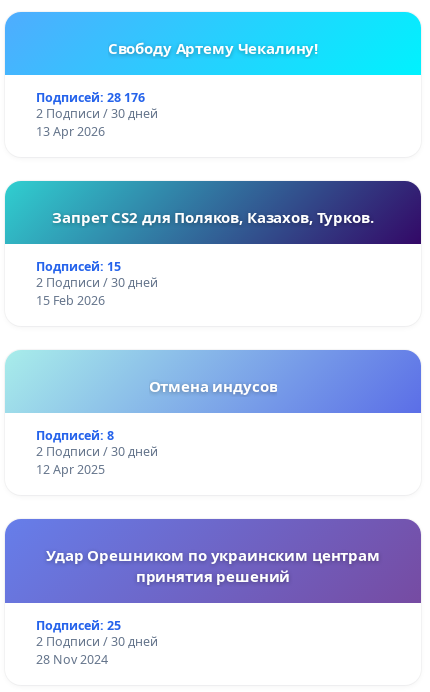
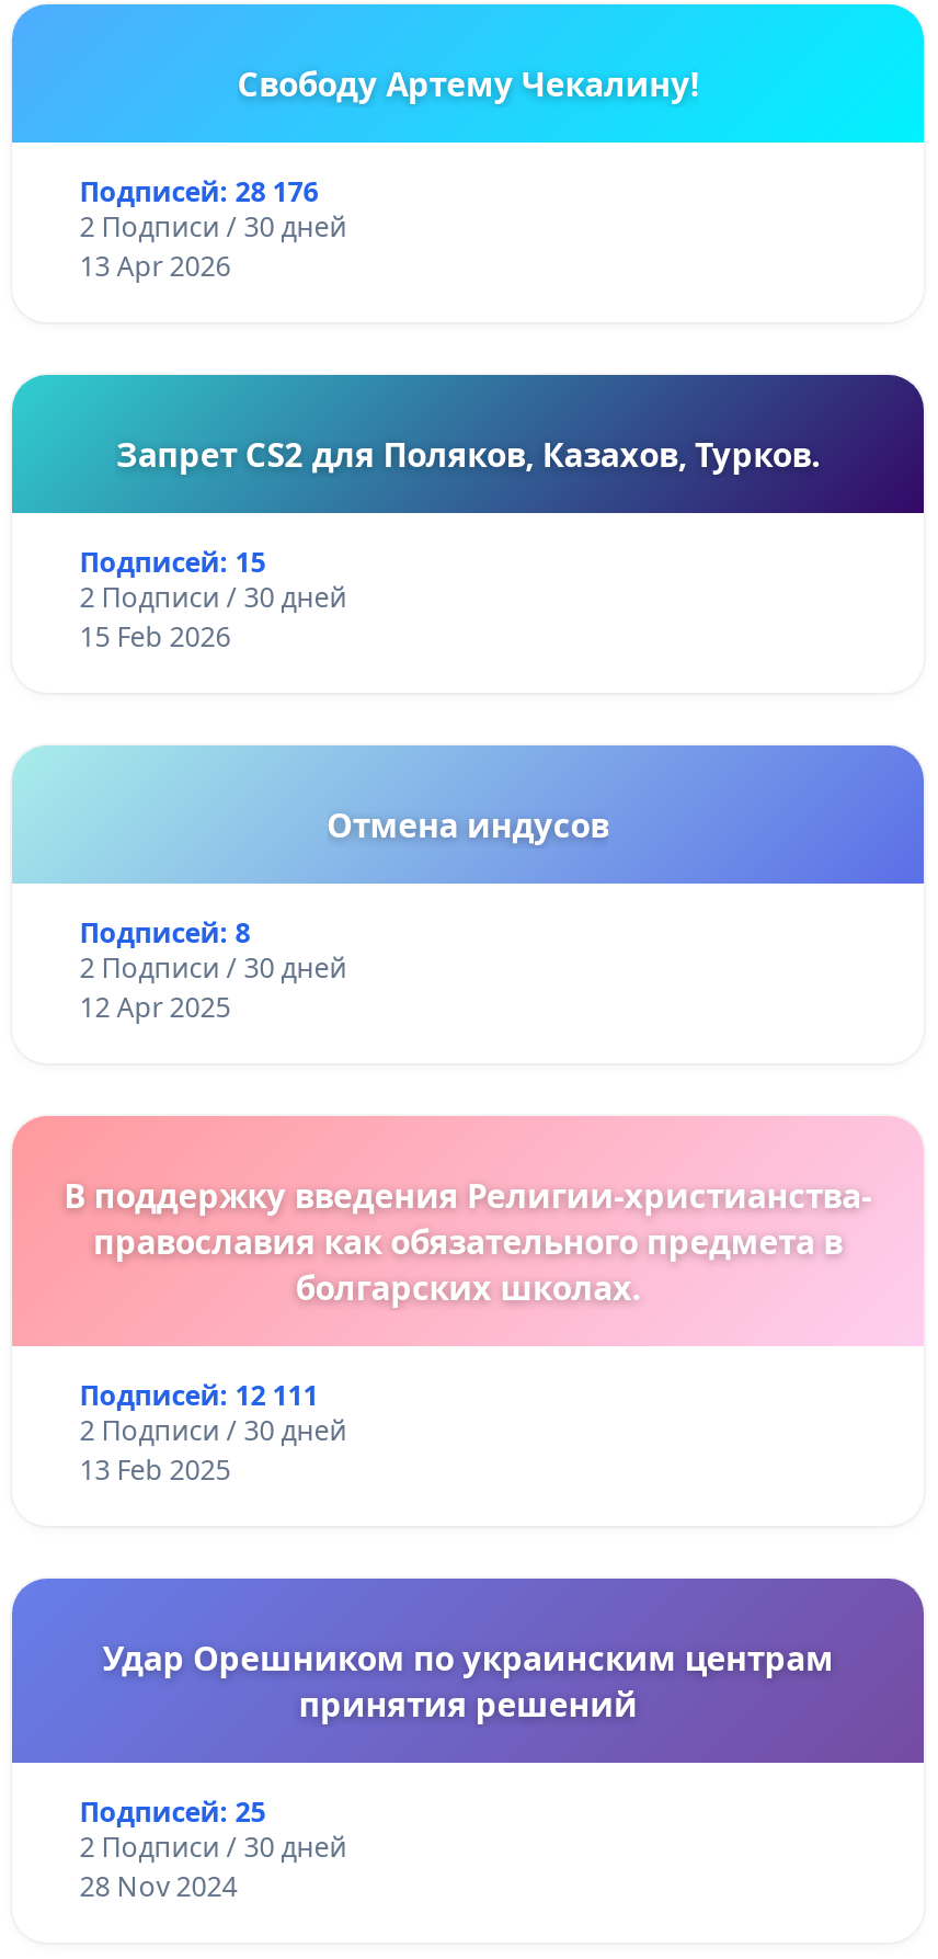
none -> [12,1114,924,1489] [image] | В поддержку введения Религии-христианства- | православия как обязательного предмета в | болгарских школах. | Подписей: 12 111 | 2 Подписи / 30 дней | 13 Feb 2025

